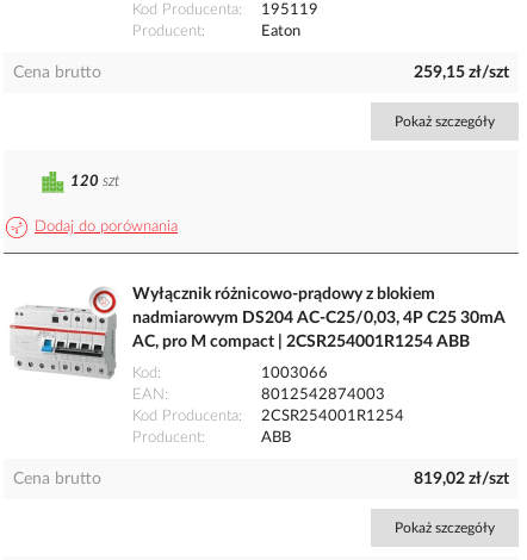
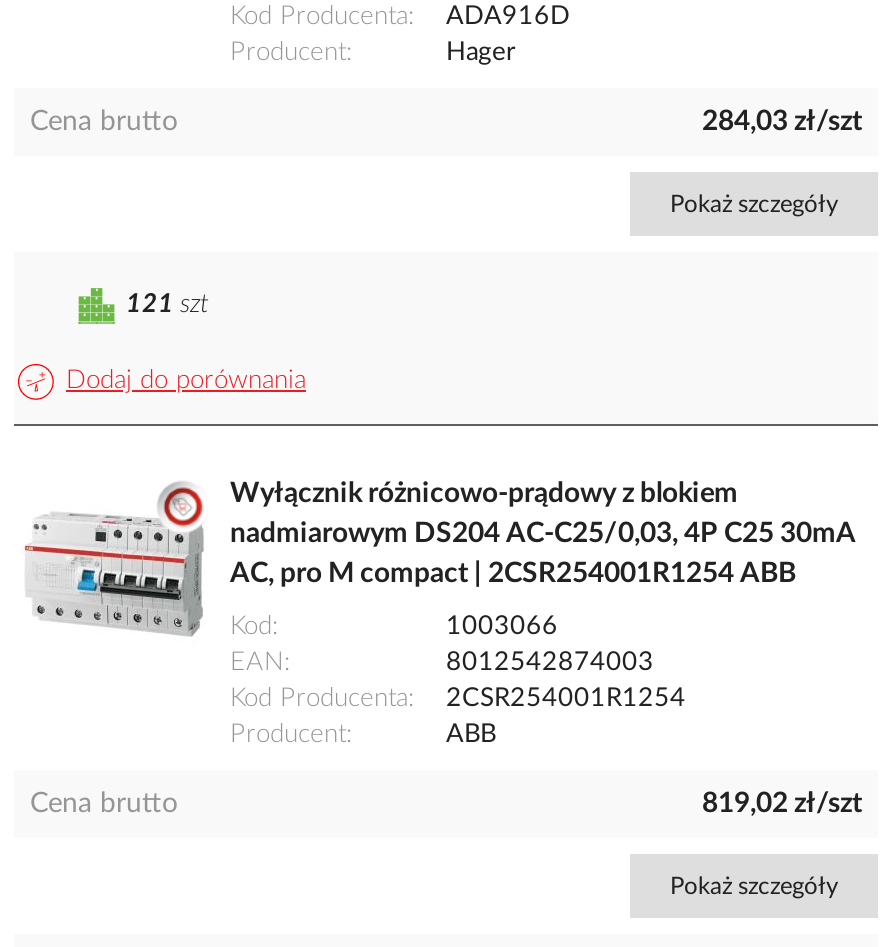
[132,3,318,18] Kod Producenta 195119 -> [230,5,570,31] Kod Producenta ADA916D
[261,24,300,40] Eaton -> [446,41,516,67] Hager
[414,65,509,82] 259,15 zł/szt -> [702,109,862,137] 284,03 zł/szt
[70,174,119,190] 120 szt -> [126,292,208,318] 121 szt

